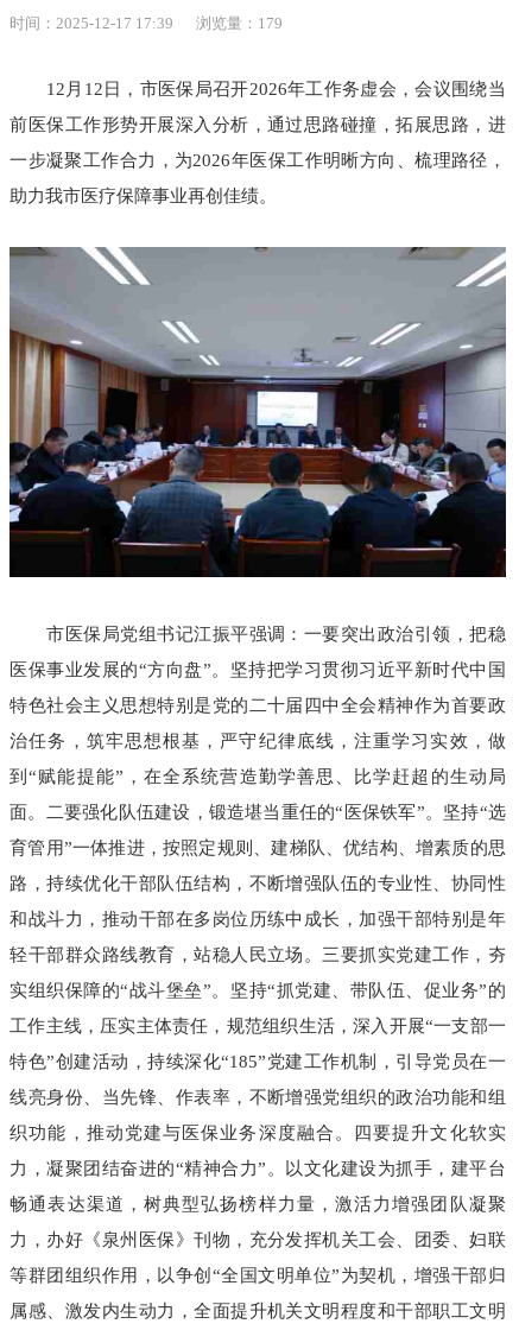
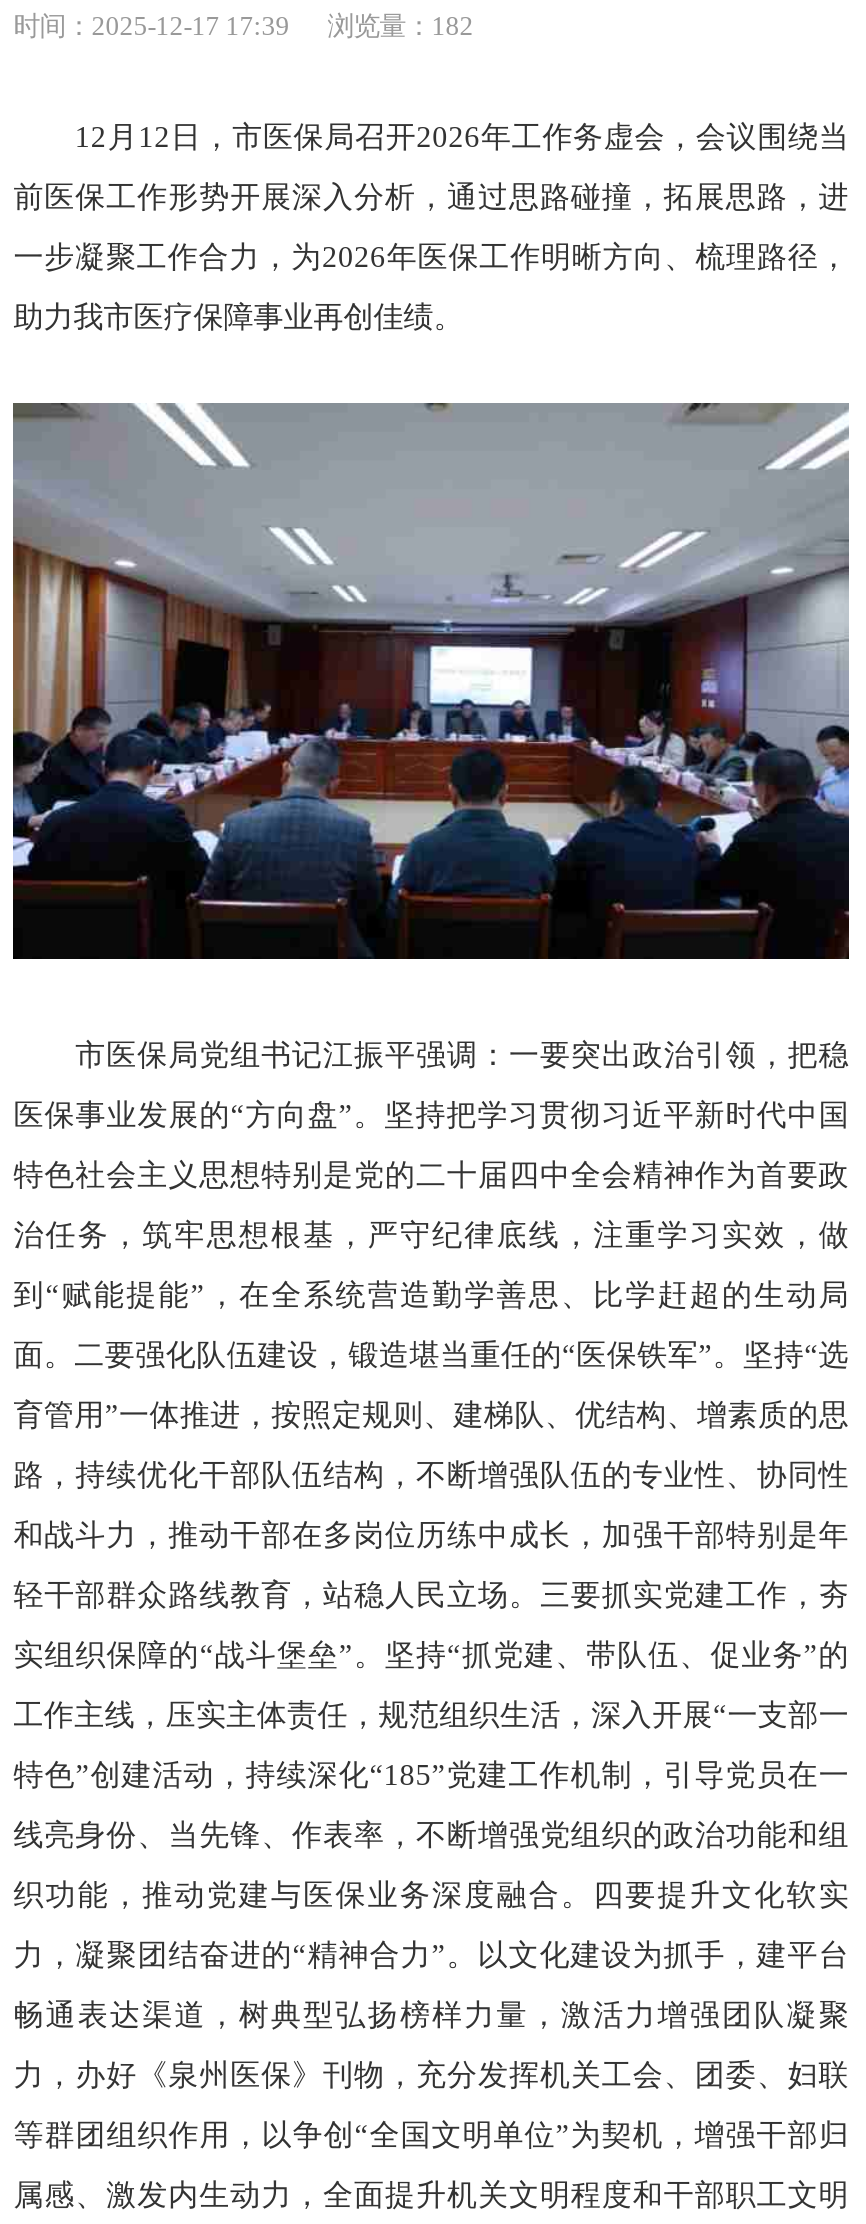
[10,14,283,32] 时间：2025-12-17 17:39 浏览量：179 -> [13,11,473,41] 时间：2025-12-17 17:39 浏览量：182

